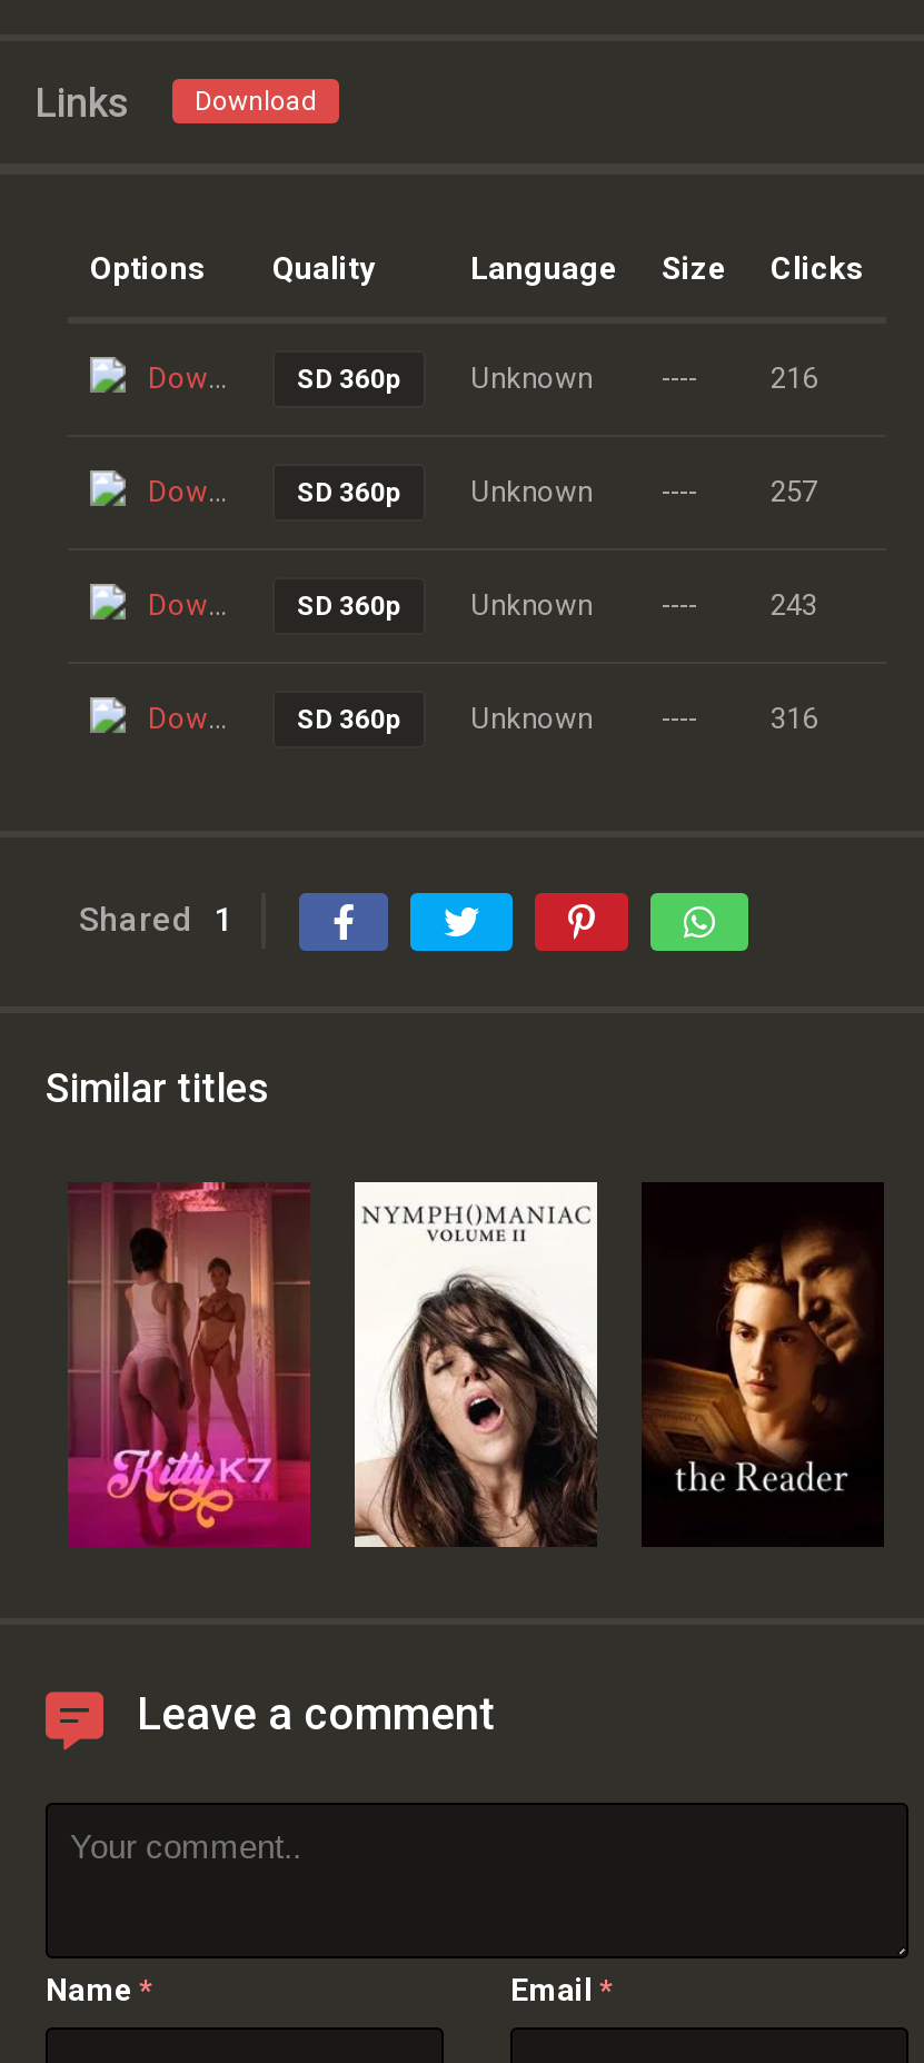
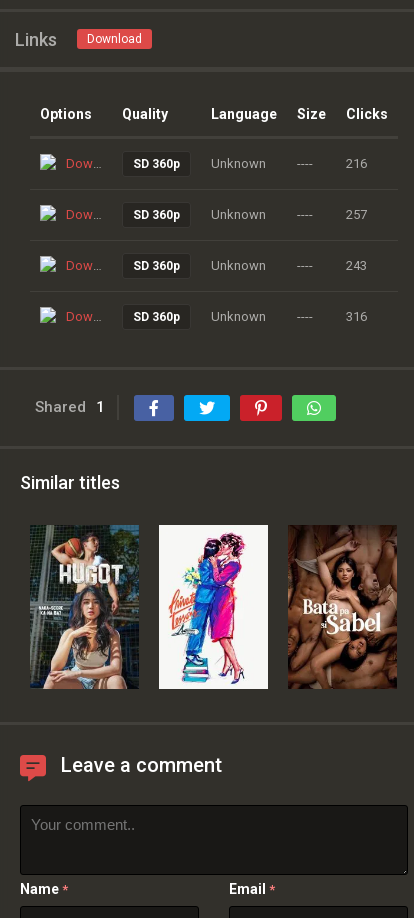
[68,1180,312,1547] [image] -> [30,525,139,690] [image]
[642,1182,884,1545] [image] -> [287,526,398,689] [image]
[352,1200,597,1547] [image] -> [158,532,269,690] [image]

